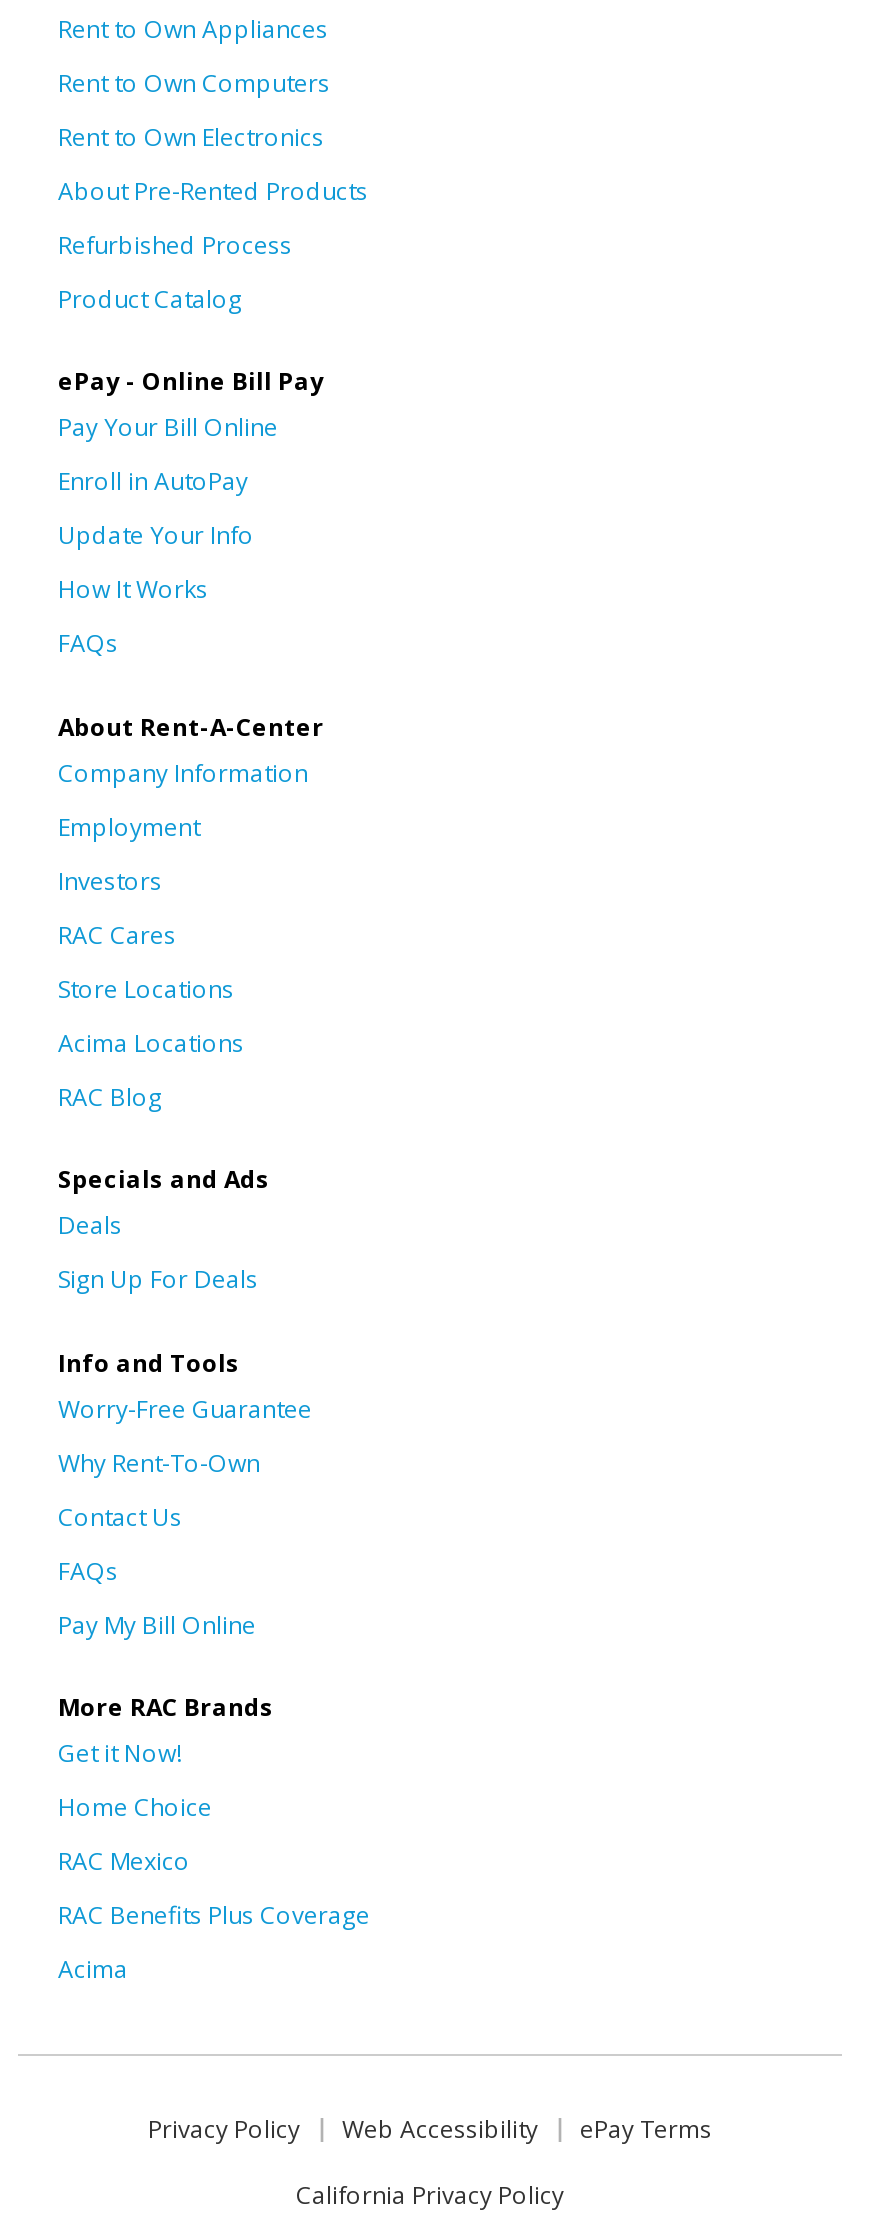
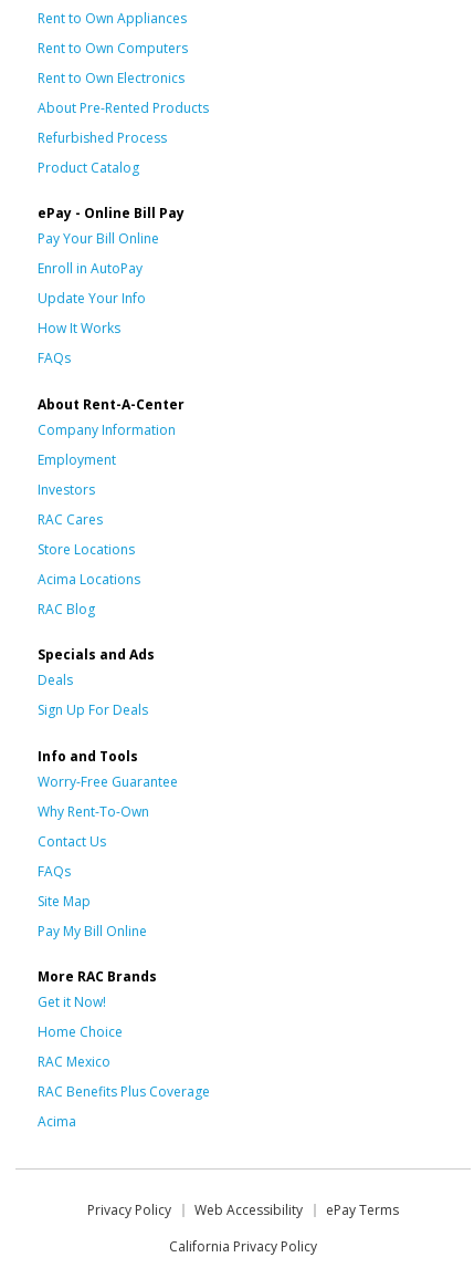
none -> [38,891,91,910] Site Map

